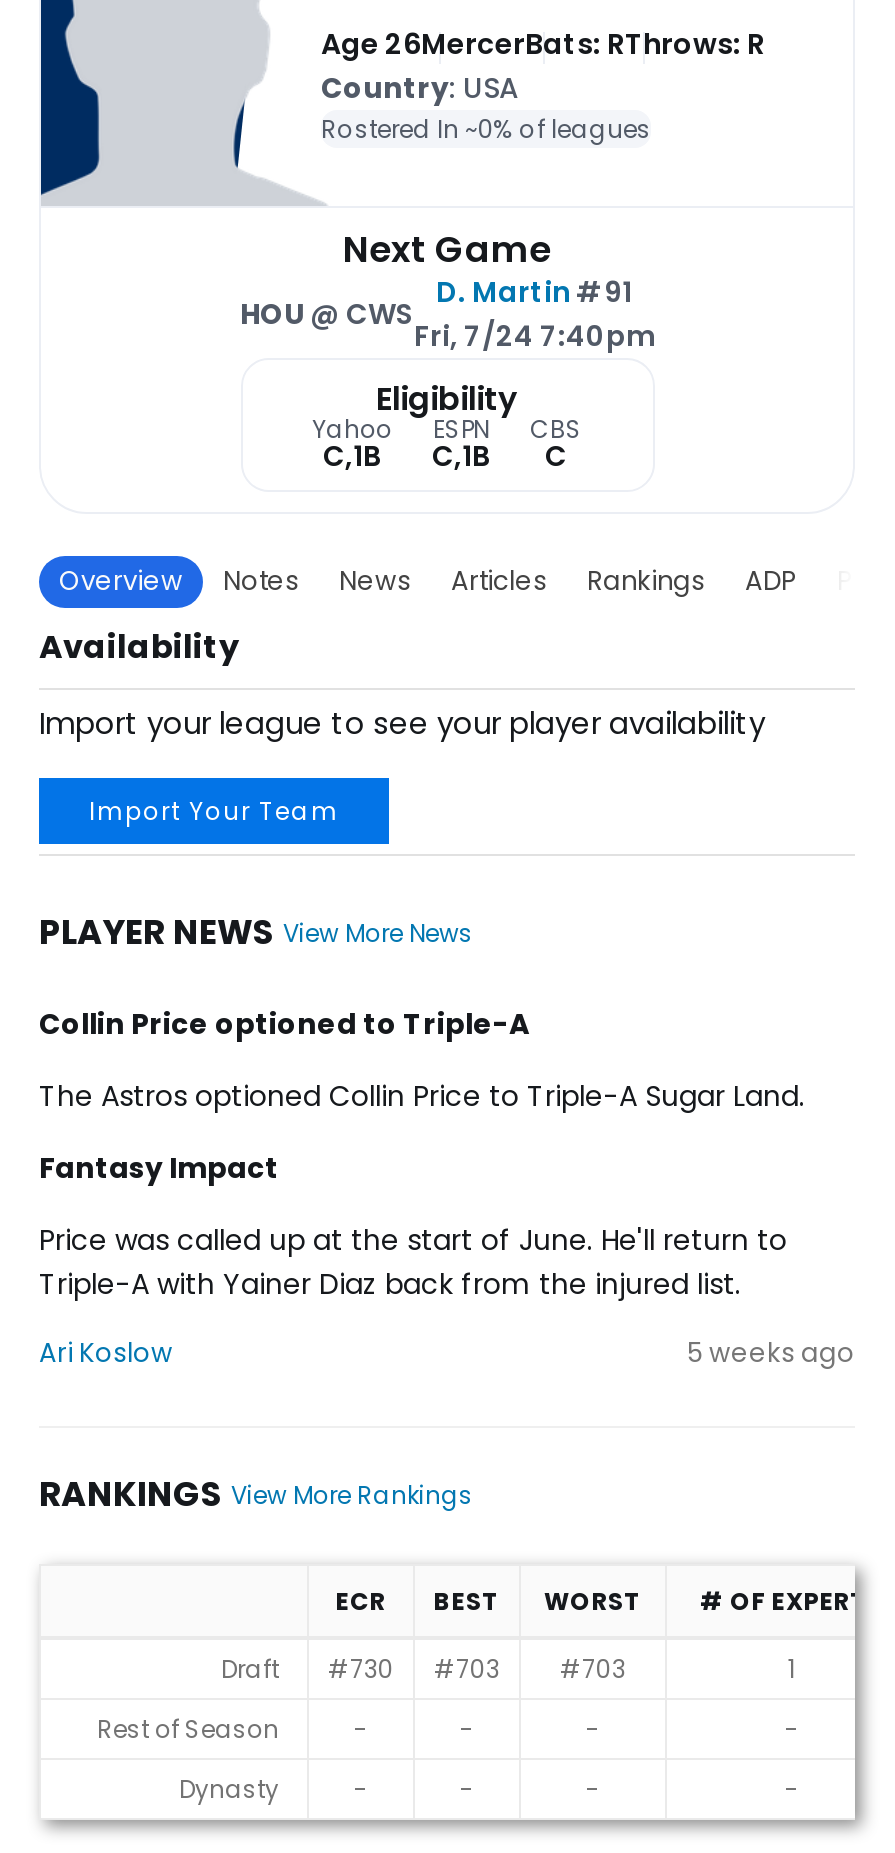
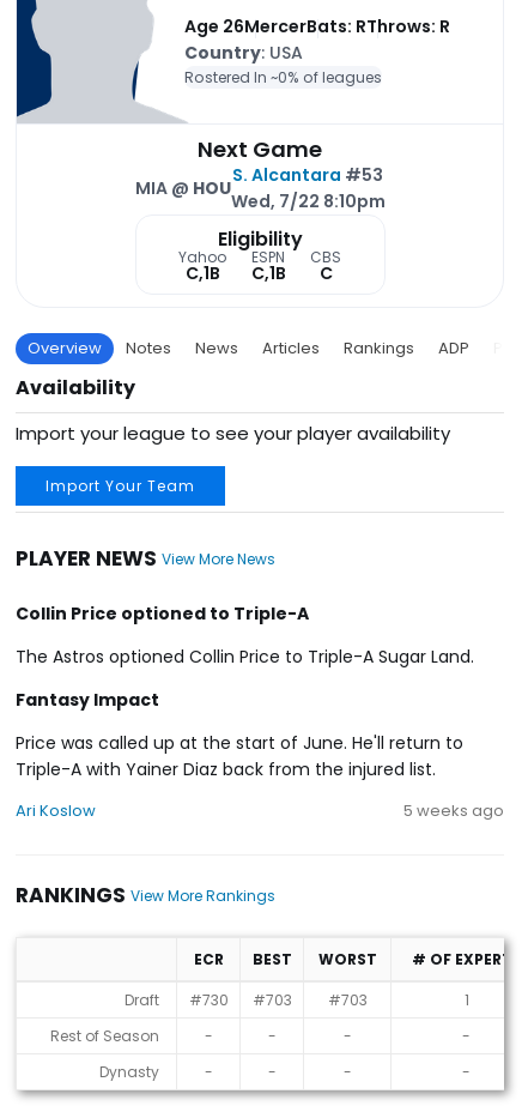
[414,273,654,357] D. Martin #91 | Fri, 7/24 7:40pm -> [230,163,385,214] S. Alcantara #53 | Wed, 7/22 8:10pm
[240,295,414,335] HOU @ CWS -> [135,177,230,201] MIA @ HOU

